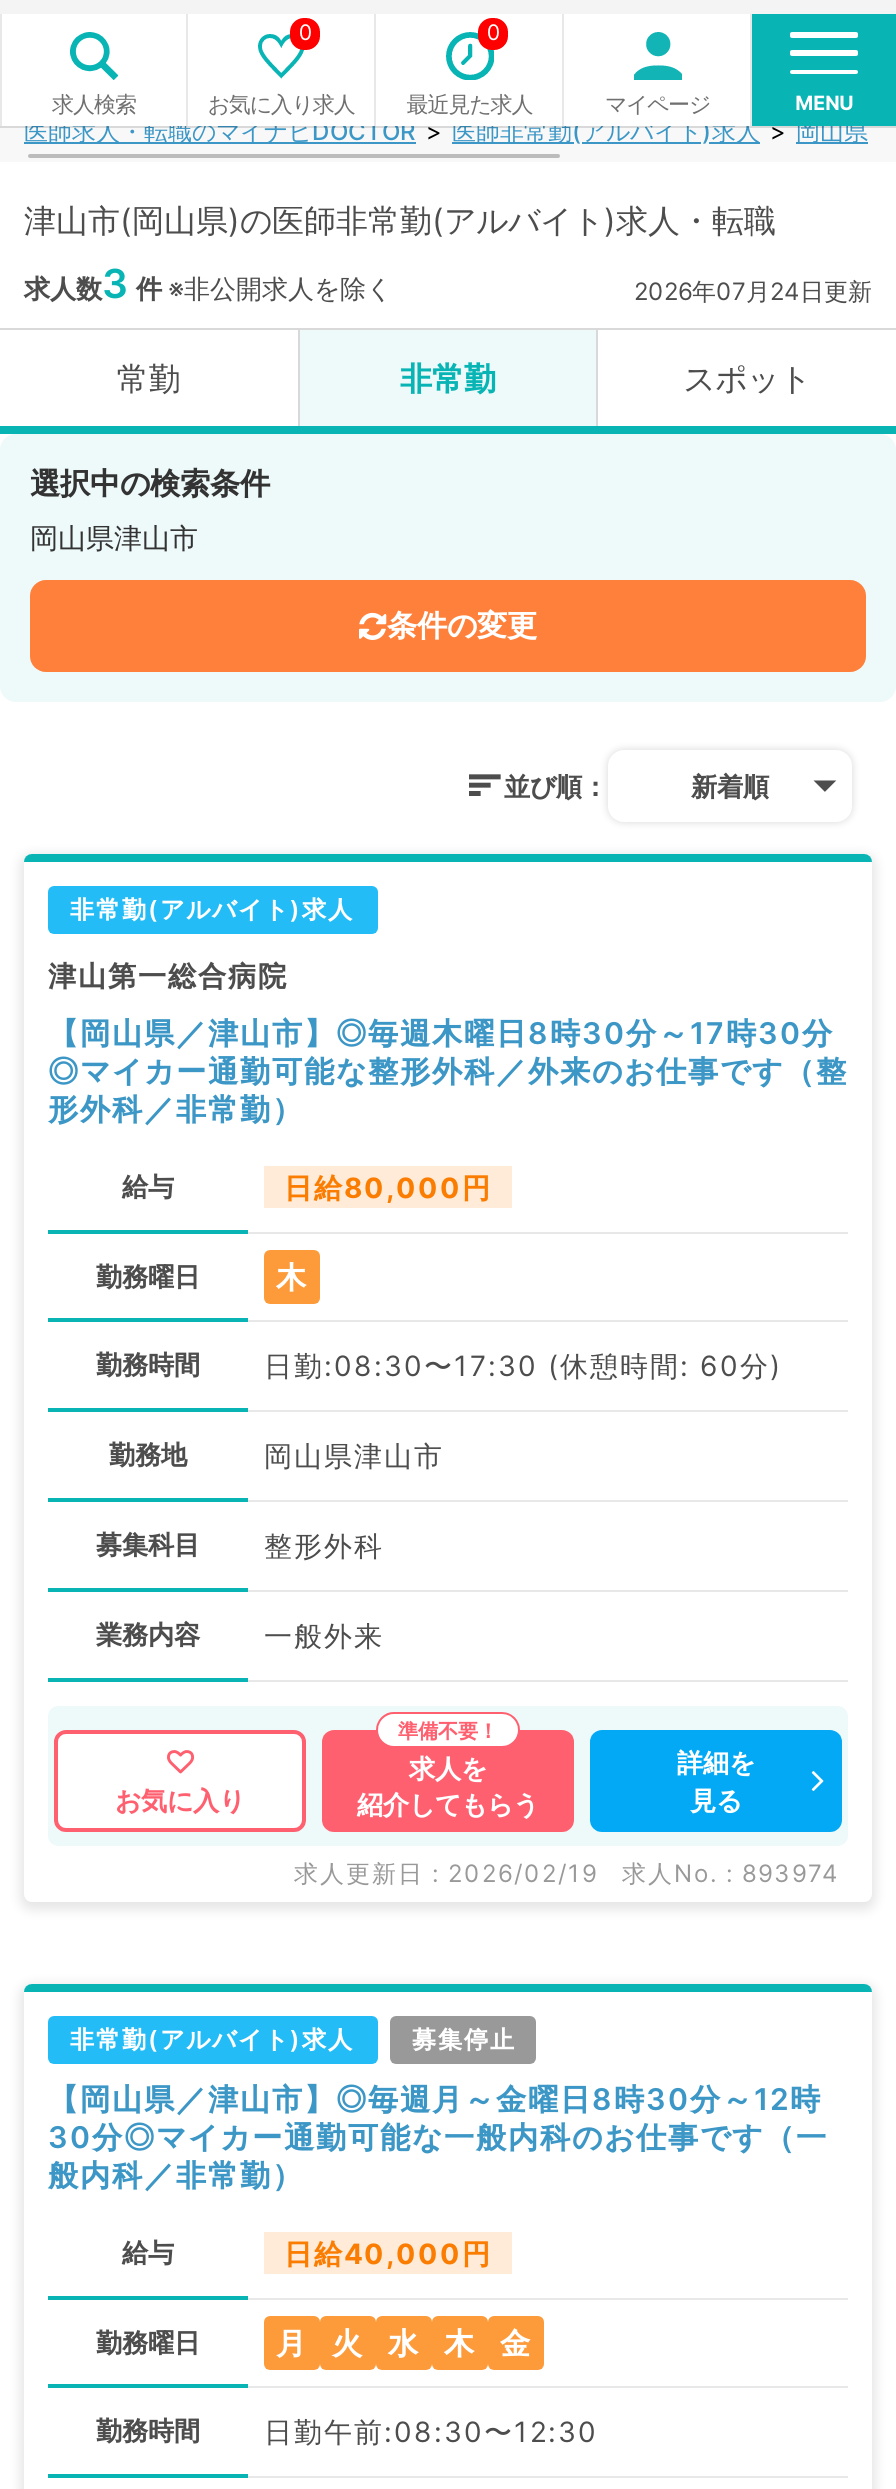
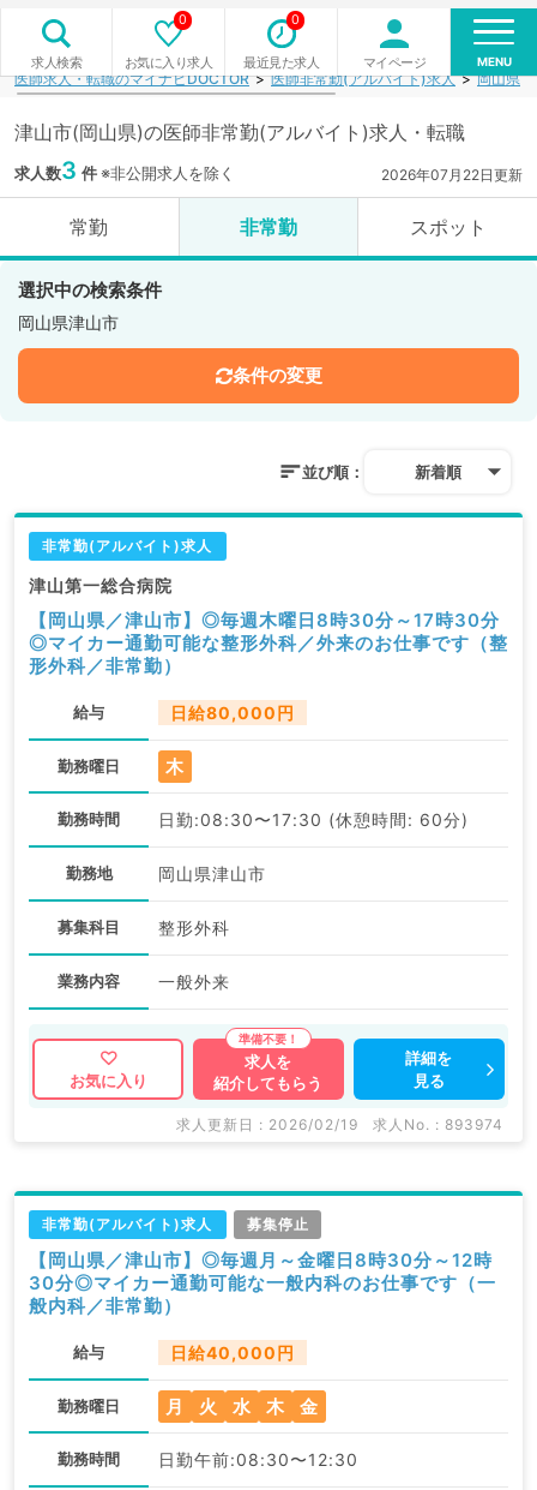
[634,276,872,306] 2026年07月24日更新 -> [381,166,523,184] 2026年07月22日更新

